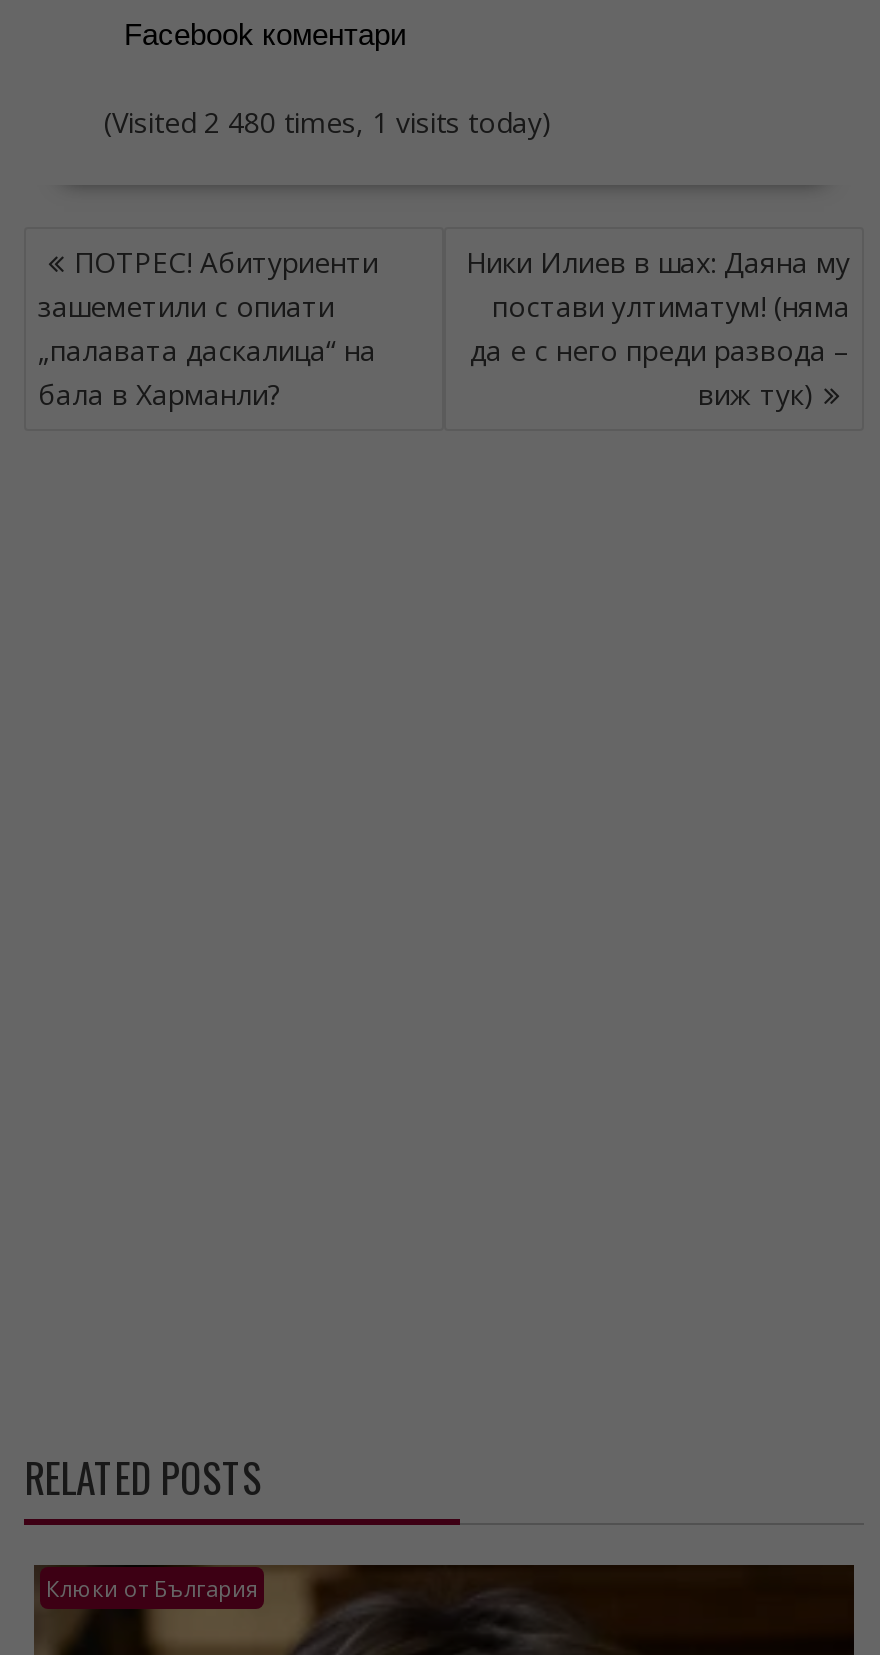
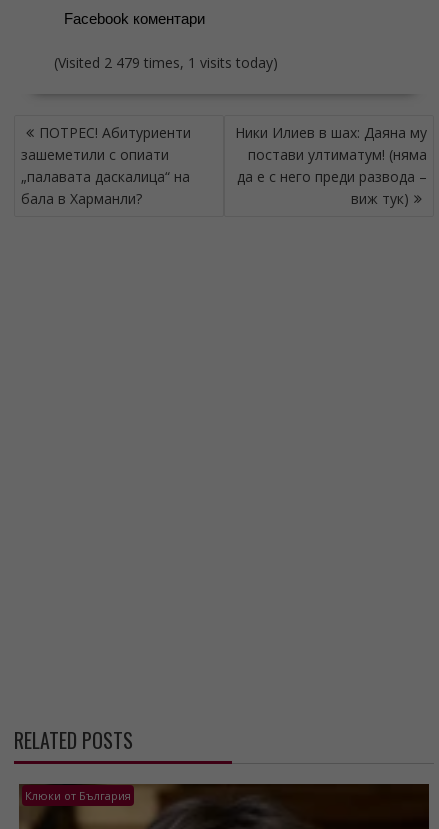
[104,102,552,140] (Visited 2 480 times, 1 visits today) -> [54,53,278,72] (Visited 2 479 times, 1 visits today)

